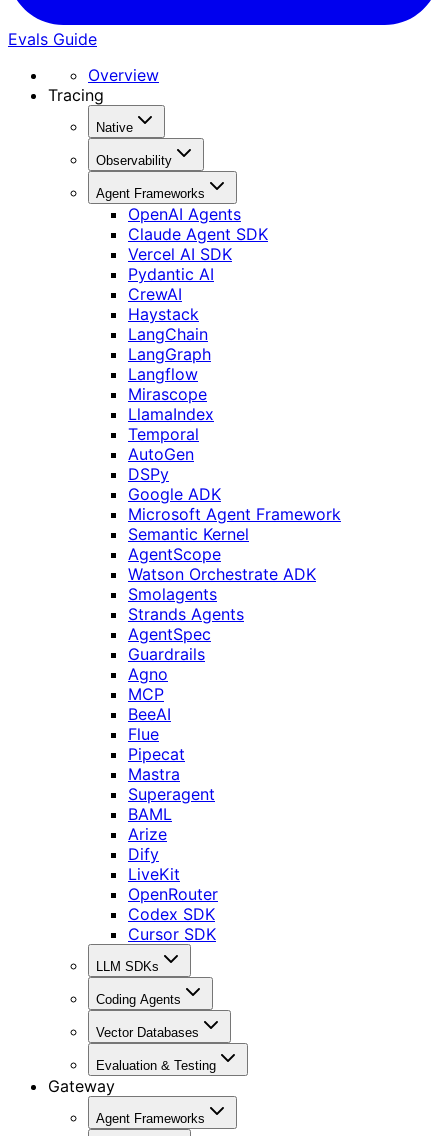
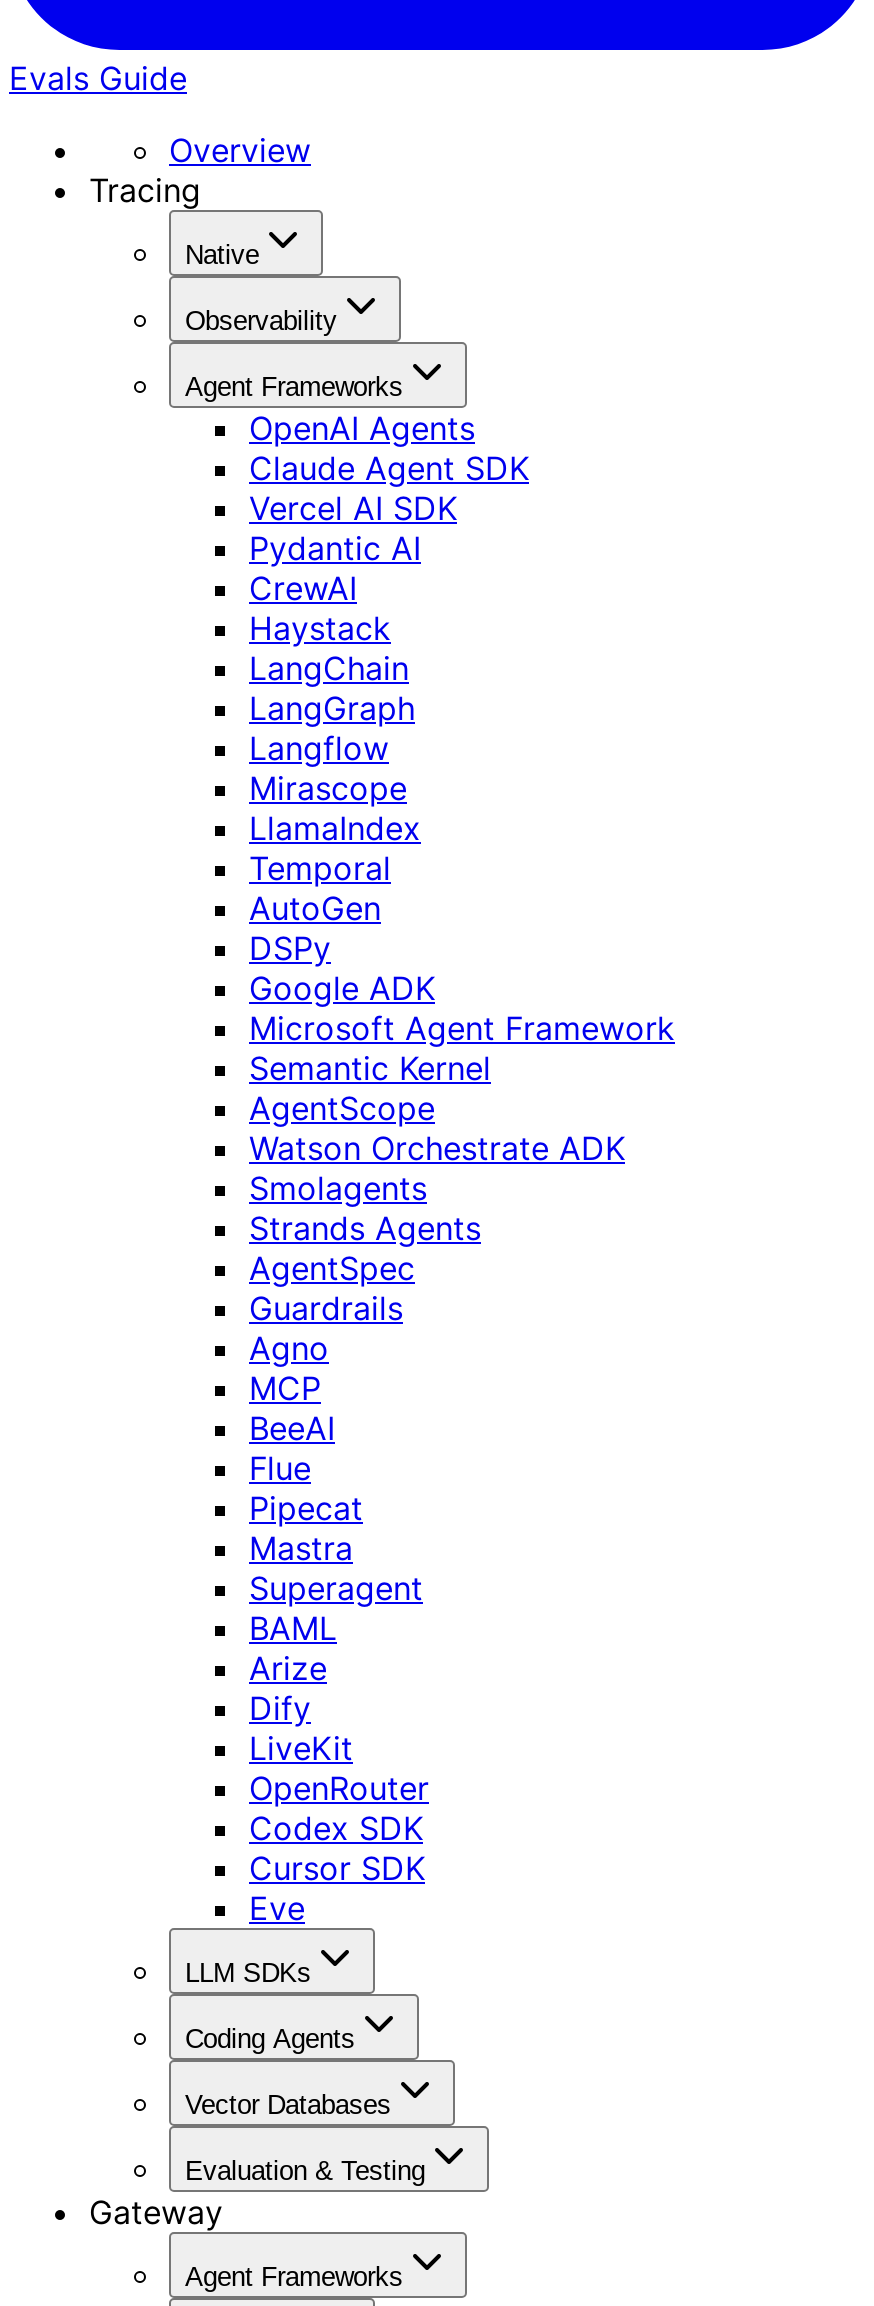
none -> [249,1888,305,1928] Eve

